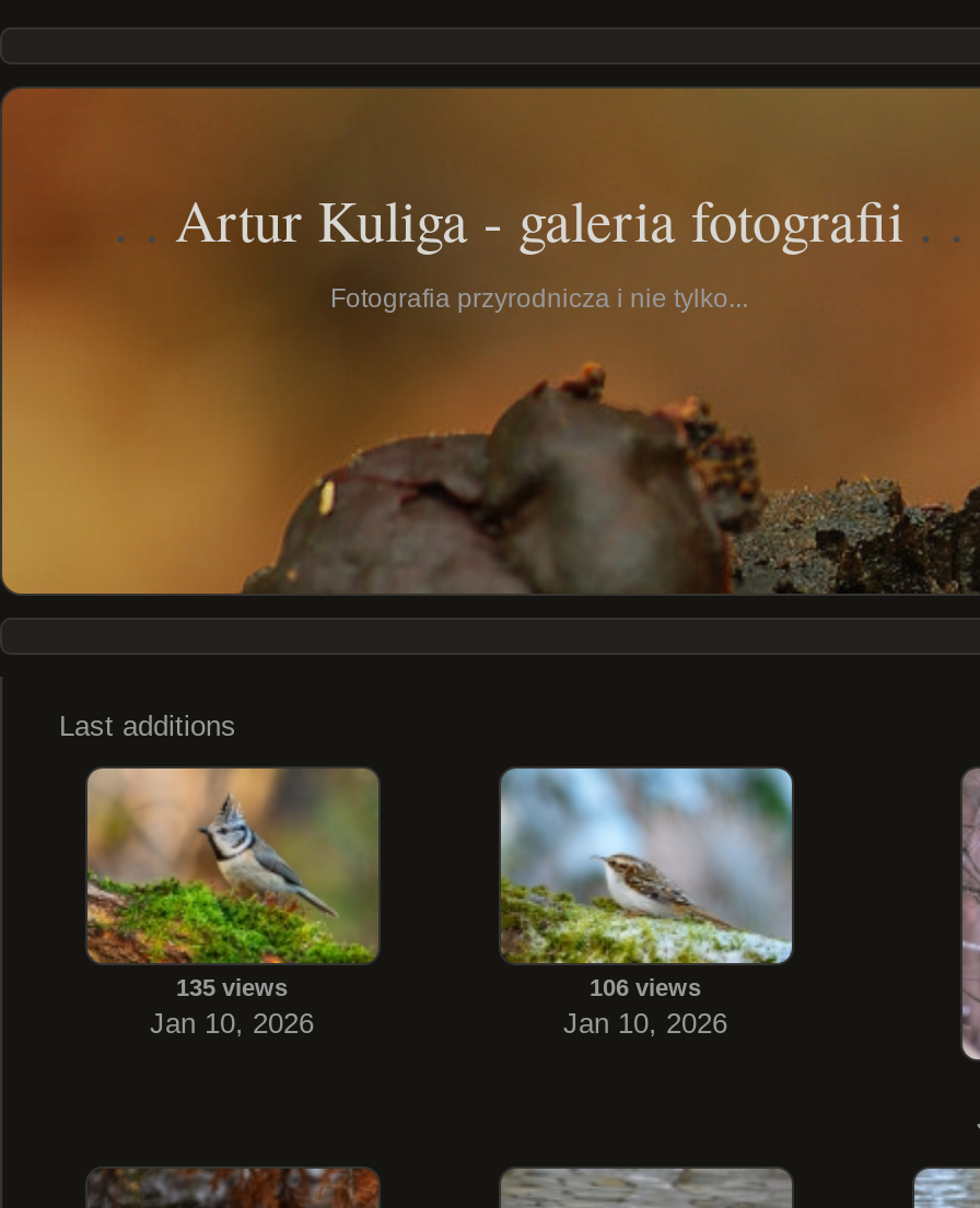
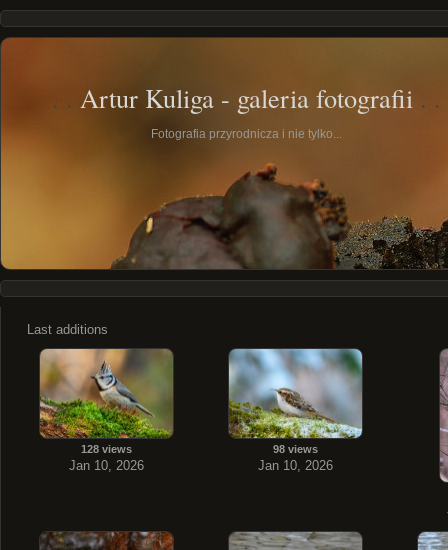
[176,974,288,1000] 135 views -> [80,443,131,455] 128 views
[590,974,701,1000] 106 views -> [272,443,317,455] 98 views

